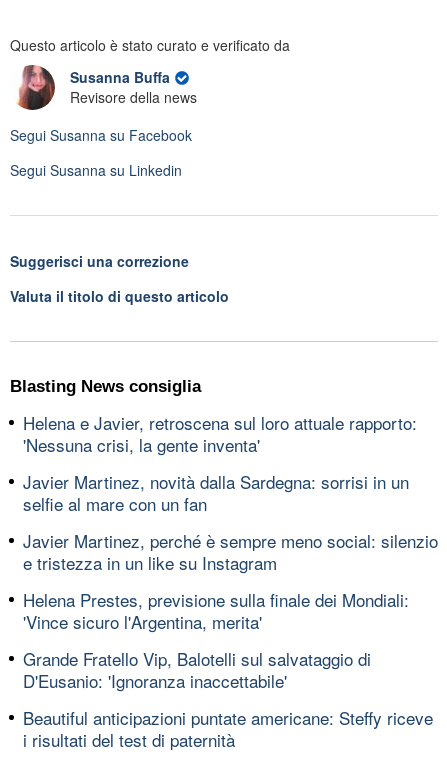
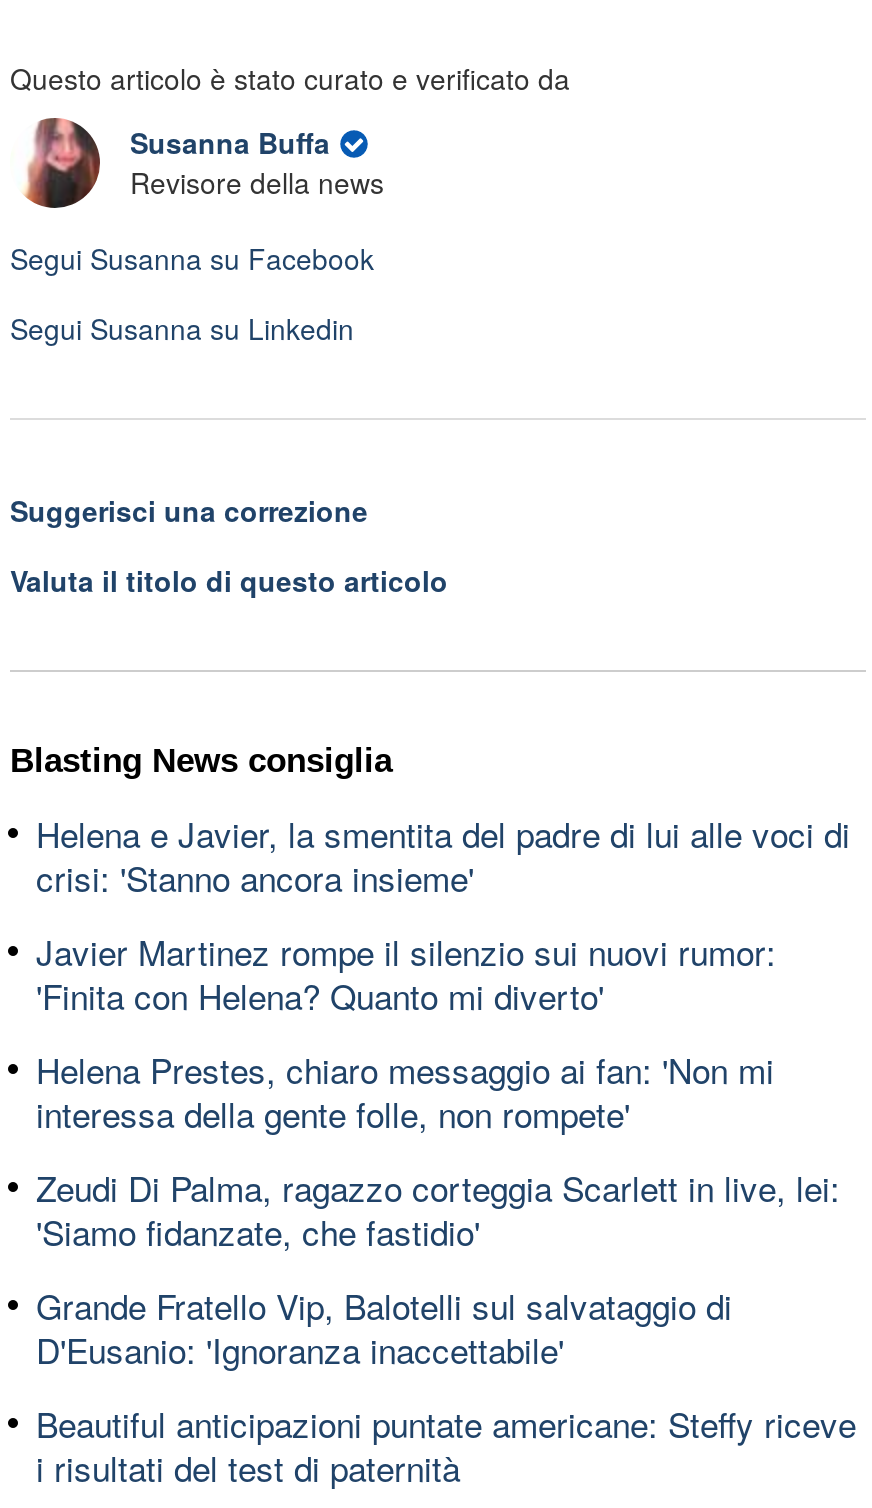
[23,409,417,456] Helena e Javier, retroscena sul loro attuale rapporto: | 'Nessuna crisi, la gente inventa' -> [36,807,850,901] Helena e Javier, la smentita del padre di lui alle voci di | crisi: 'Stanno ancora insieme'
[23,468,409,515] Javier Martinez, novità dalla Sardegna: sorrisi in un | selfie al mare con un fan -> [36,925,776,1019] Javier Martinez rompe il silenzio sui nuovi rumor: | 'Finita con Helena? Quanto mi diverto'
[23,527,438,574] Javier Martinez, perché è sempre meno social: silenzio | e tristezza in un like su Instagram -> [36,1043,774,1137] Helena Prestes, chiaro messaggio ai fan: 'Non mi | interessa della gente folle, non rompete'
[23,586,409,633] Helena Prestes, previsione sulla finale dei Mondiali: | 'Vince sicuro l'Argentina, merita' -> [36,1161,840,1255] Zeudi Di Palma, ragazzo corteggia Scarlett in live, lei: | 'Siamo fidanzate, che fastidio'

